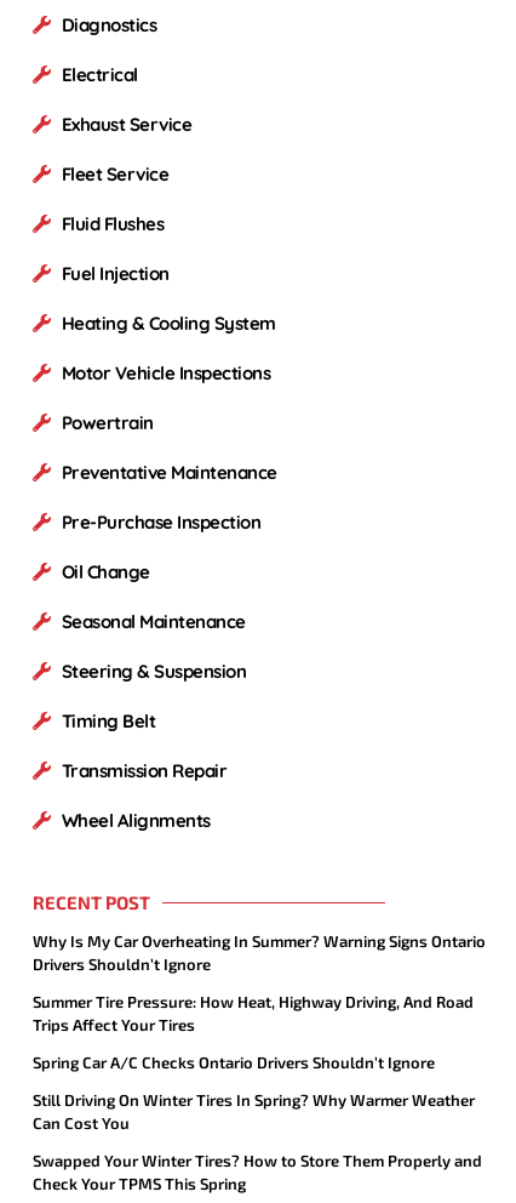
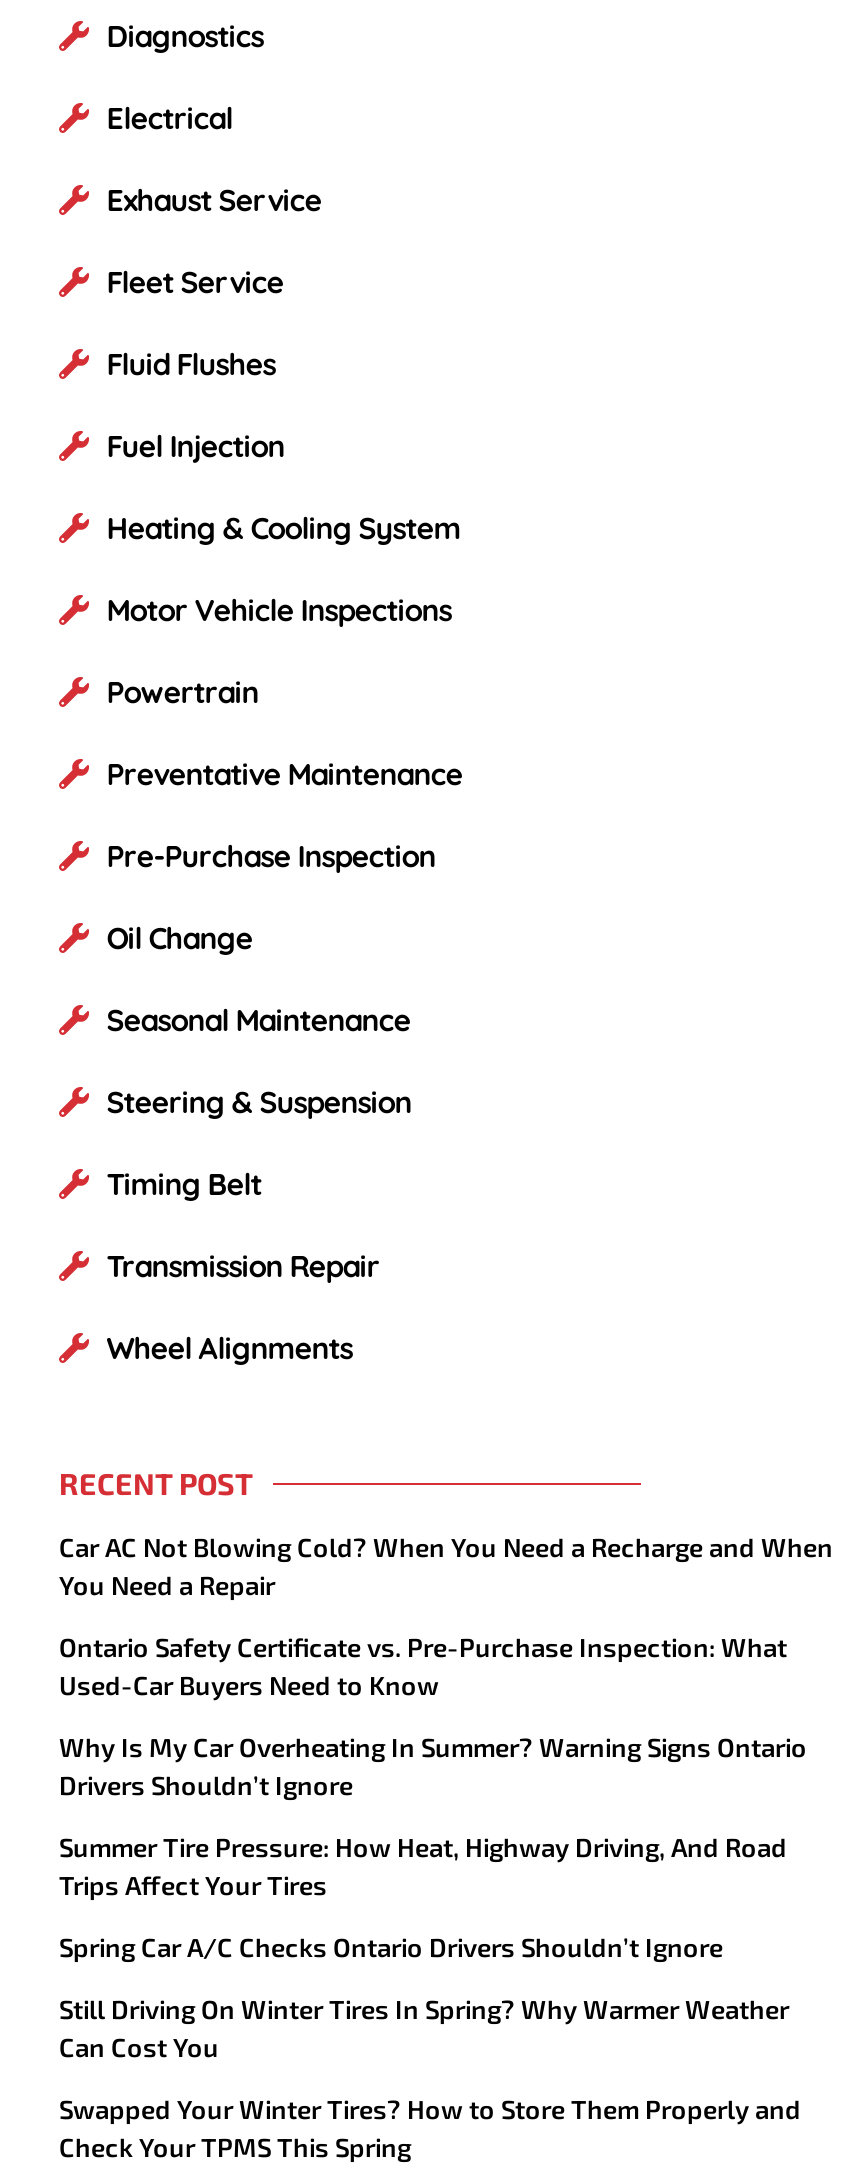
none -> [59,1531,833,1701] Car AC Not Blowing Cold? When You Need a Recharge and When | You Need a Repair | Ontario Safety Certificate vs. Pre-Purchase Inspection: What | Used-Car Buyers Need to Know

